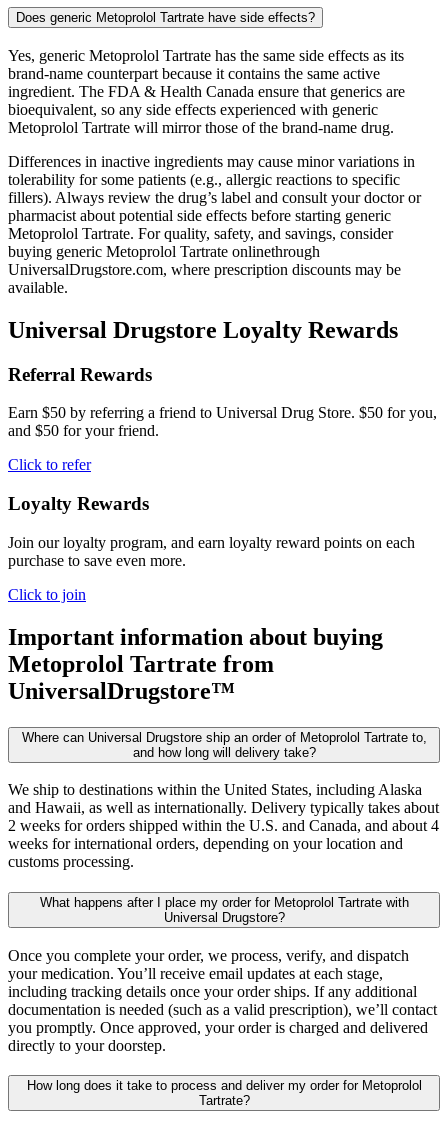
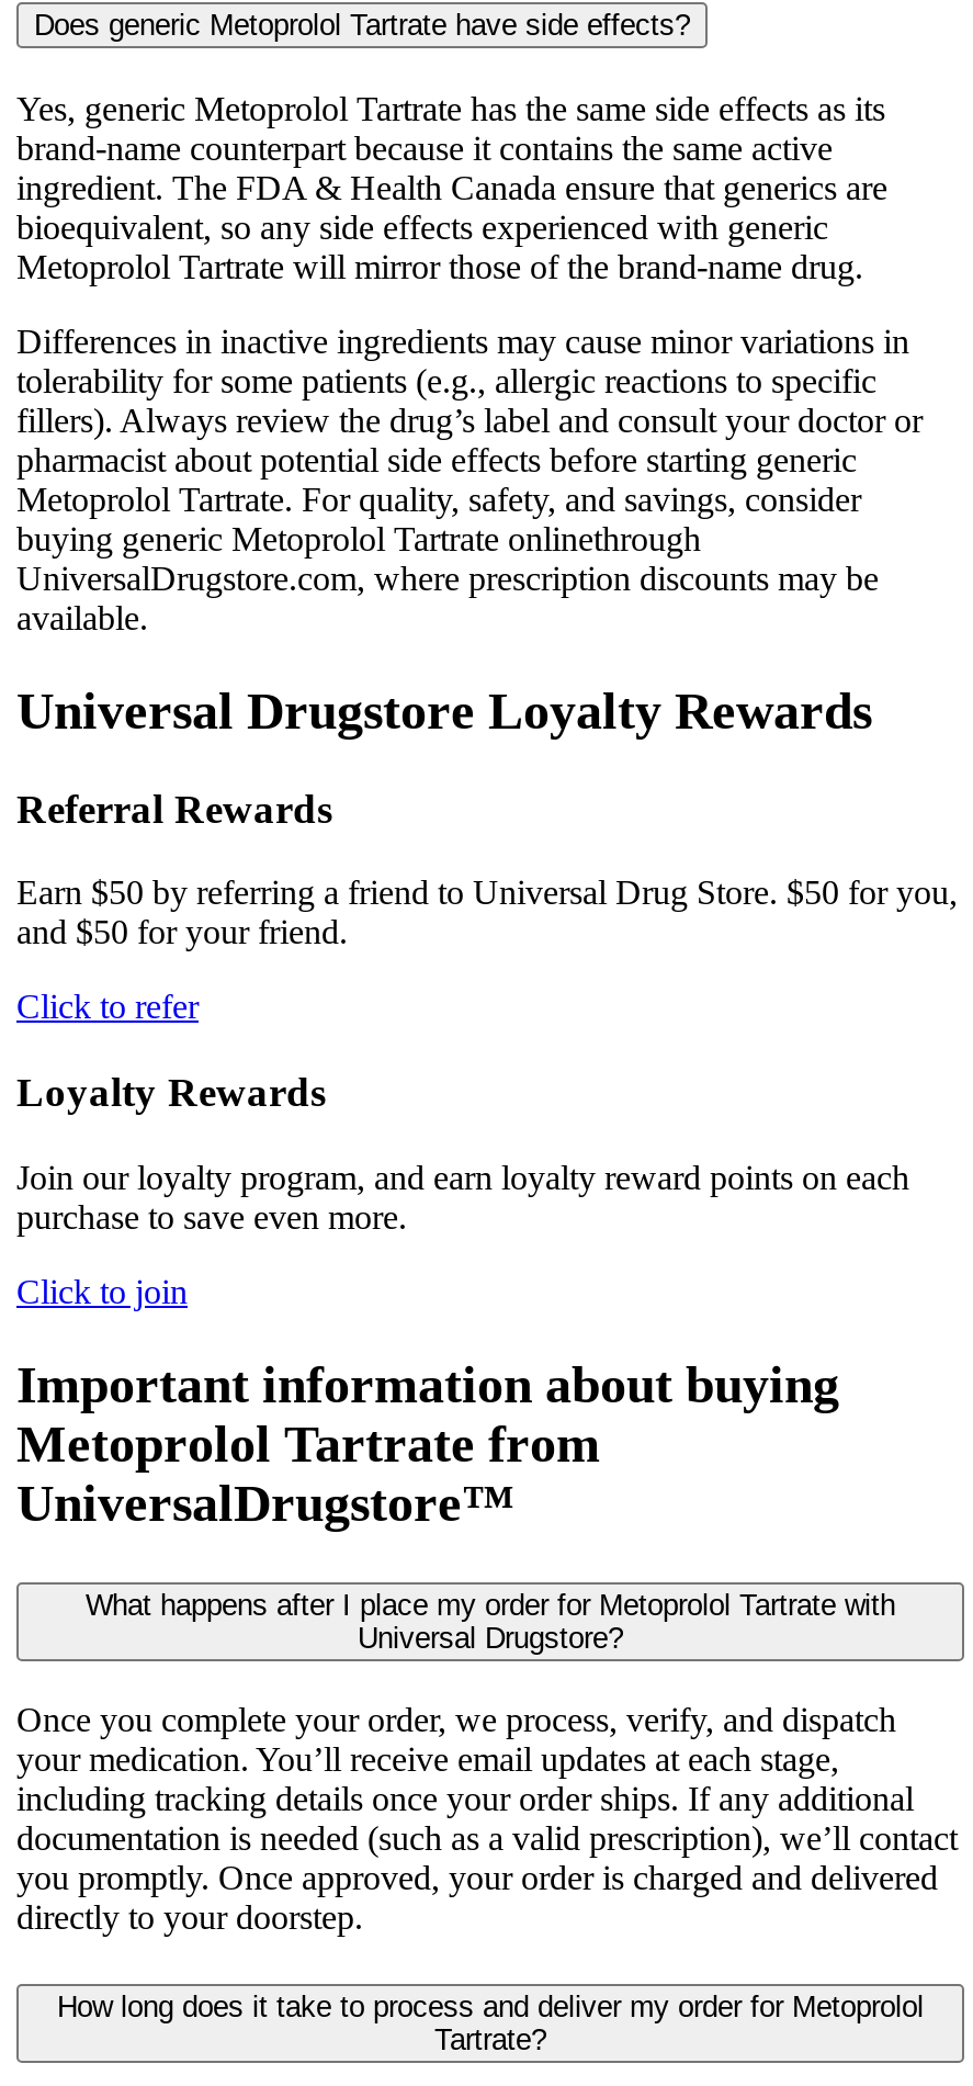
[8,729,439,870] Where can Universal Drugstore ship an order of Metoprolol Tartrate to, | and how long will delivery take? | We ship to destinations within the United States, including Alaska | and Hawaii, as well as internationally. Delivery typically takes about | 2 weeks for orders shipped within the U.S. and Canada, and about 4 | weeks for international orders, depending on your location and | customs processing. -> none

